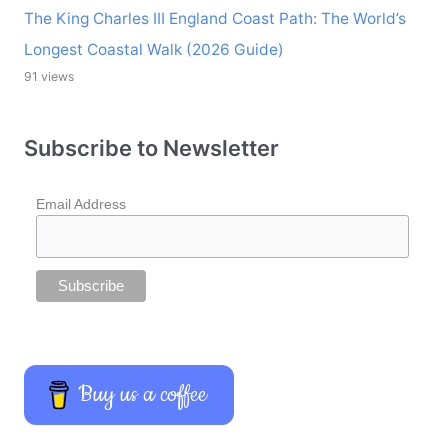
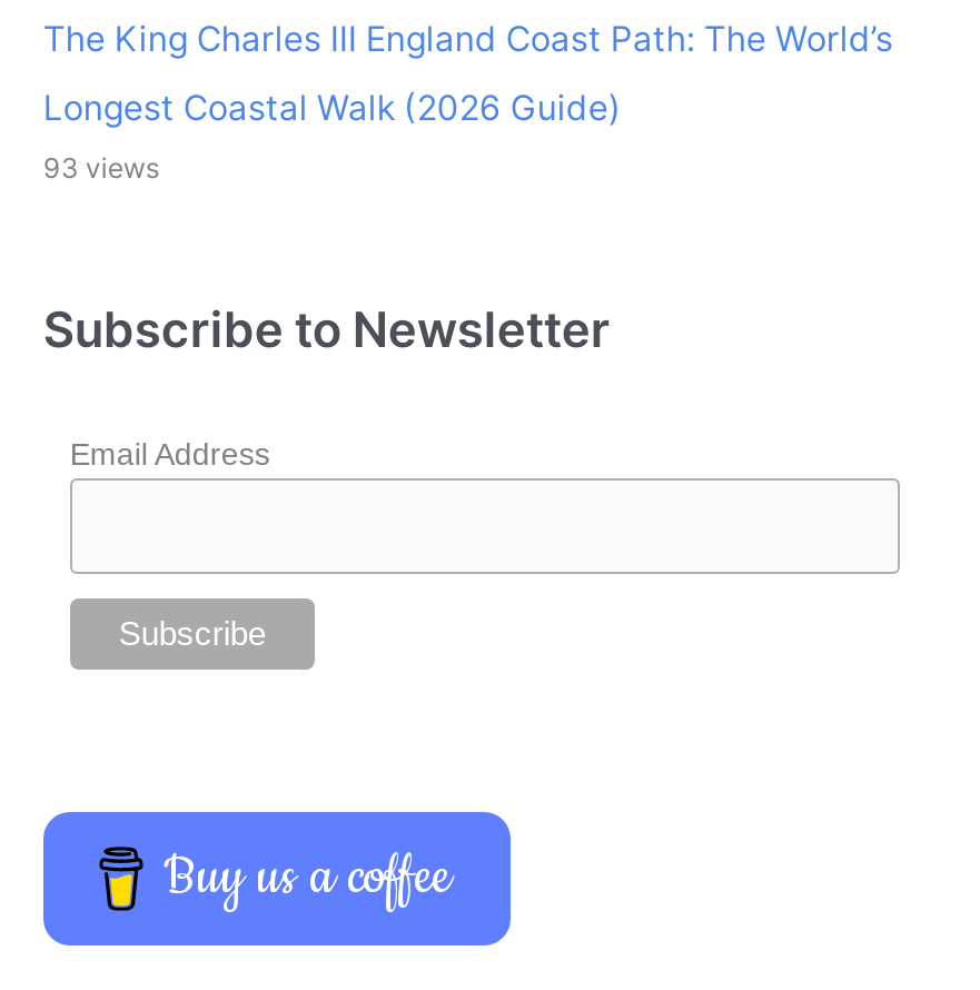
[24,69,74,84] 91 views -> [43,152,159,186] 93 views

